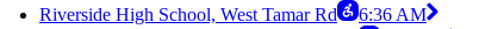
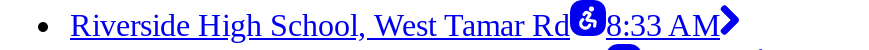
[39,5,427,25] Riverside High School, West Tamar Rd 6:36 AM -> [70,8,720,42] Riverside High School, West Tamar Rd 8:33 AM

